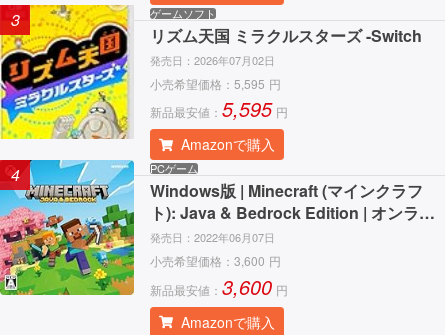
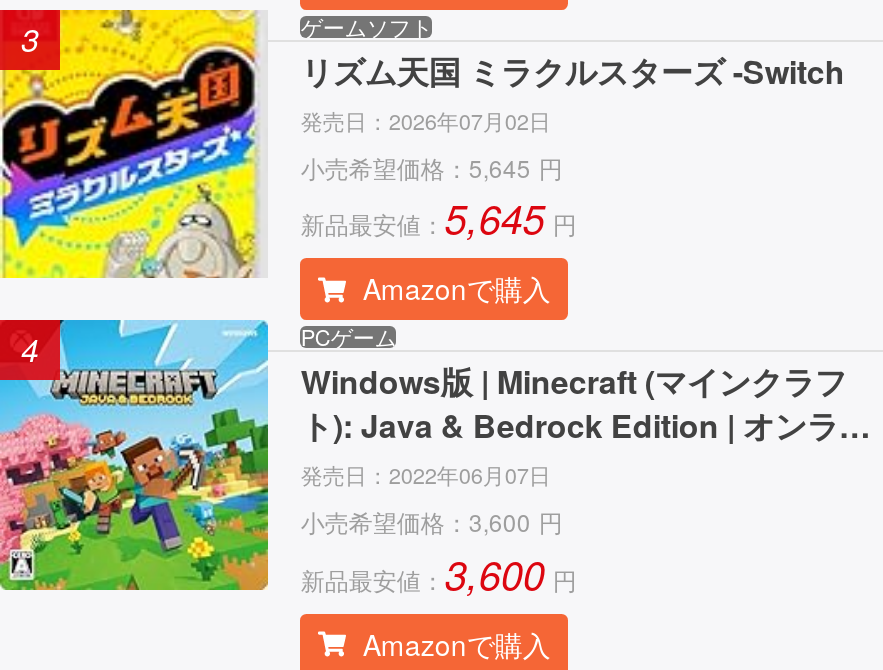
[150,75,281,92] 小売希望価格：5,595 円 -> [301,150,563,184] 小売希望価格：5,645 円
[150,94,288,123] 新品最安値：5,595 円 -> [301,188,577,246] 新品最安値：5,645 円

